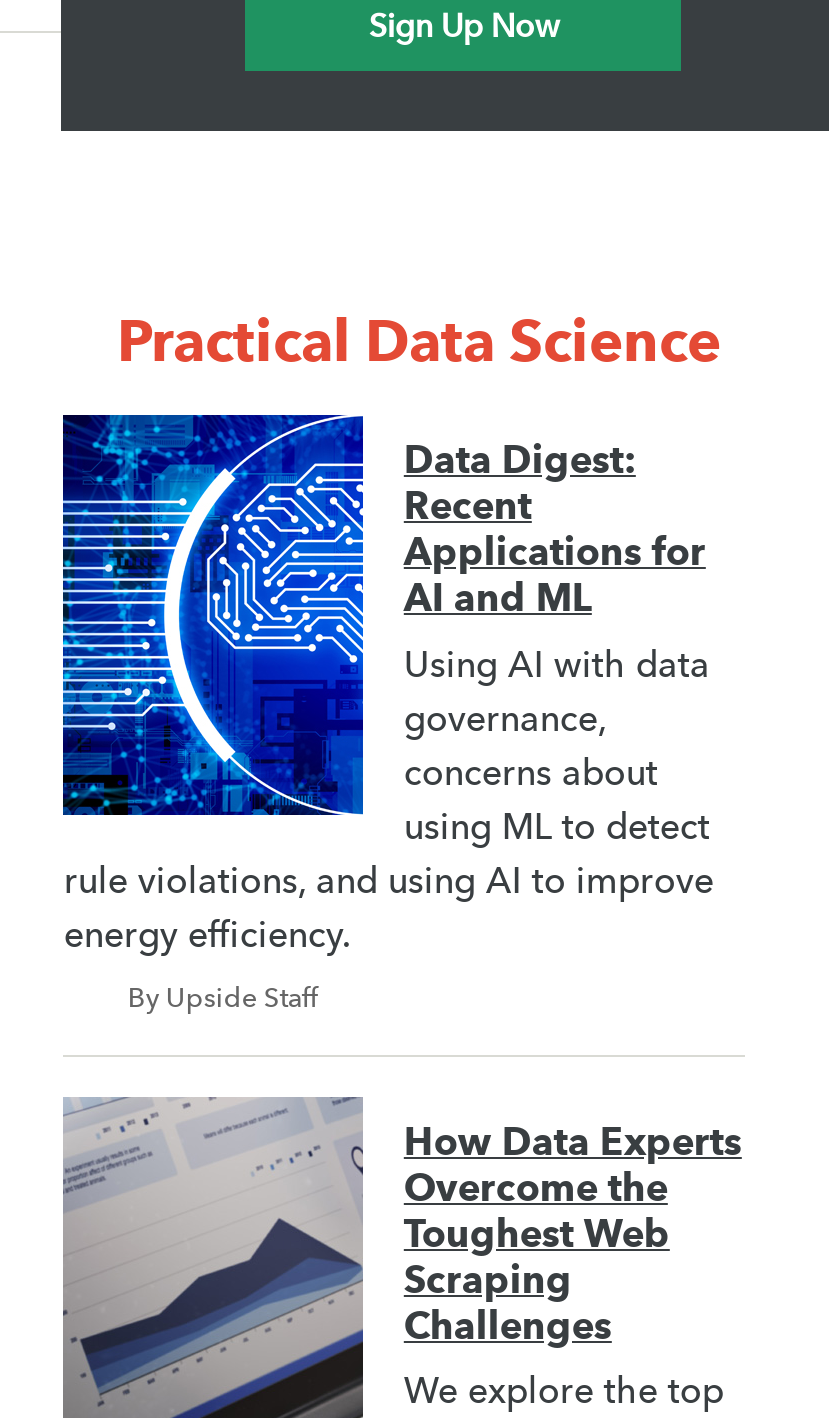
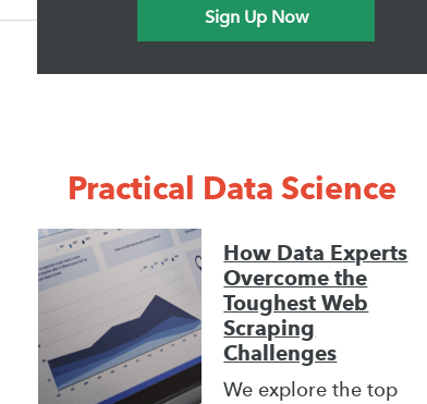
[61,413,714,1014] [image] | Data Digest: | Recent | Applications for | AI and ML | Using AI with data | governance, | concerns about | using ML to detect | rule violations, and using AI to improve | energy efficiency. | By Upside Staff -> none

